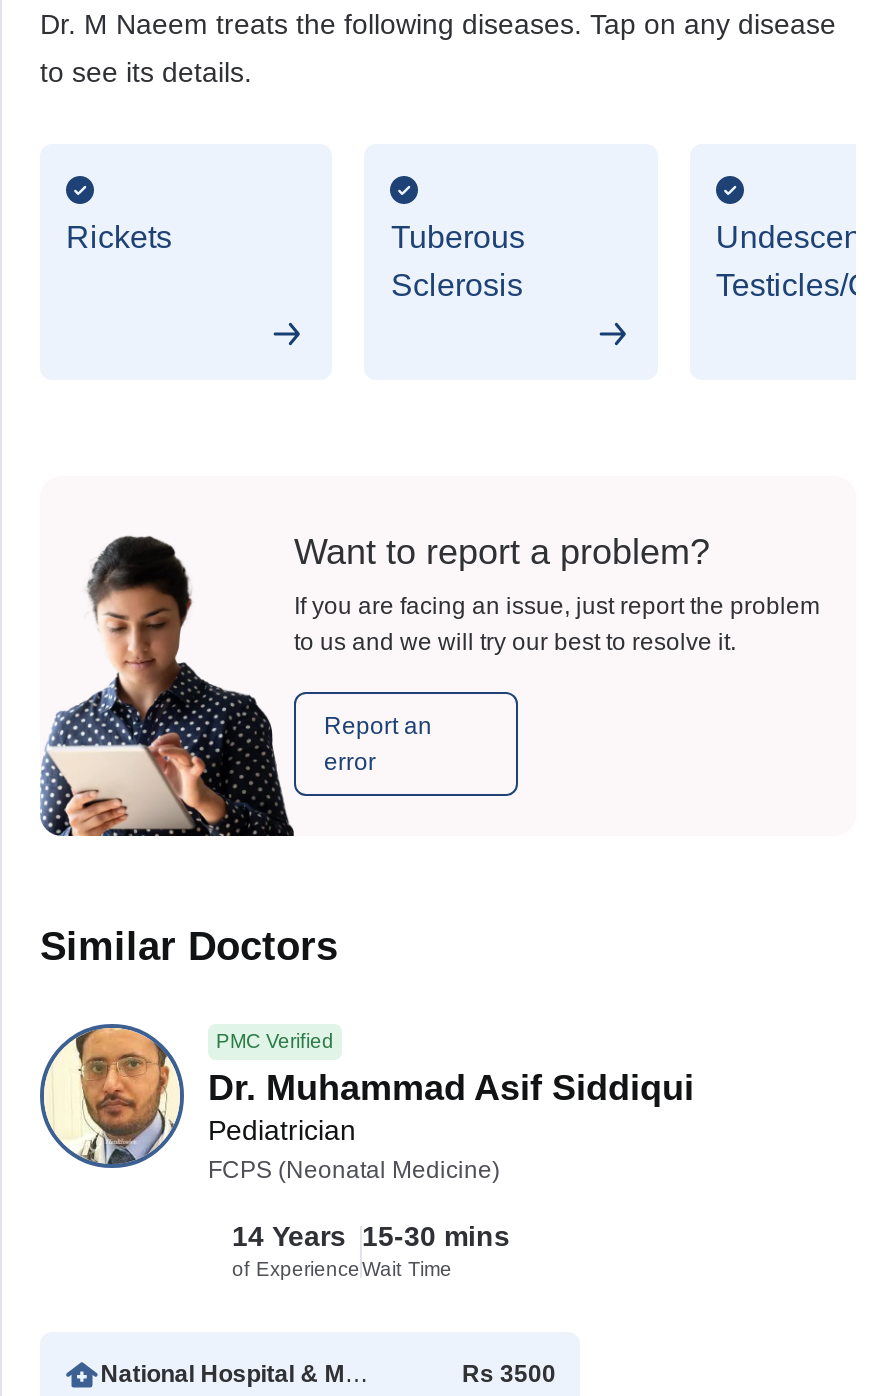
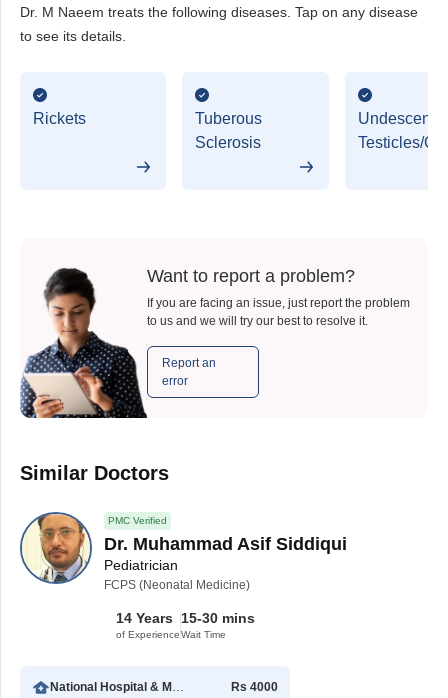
[462,1360,556,1388] Rs 3500 -> [231,680,278,694] Rs 4000

